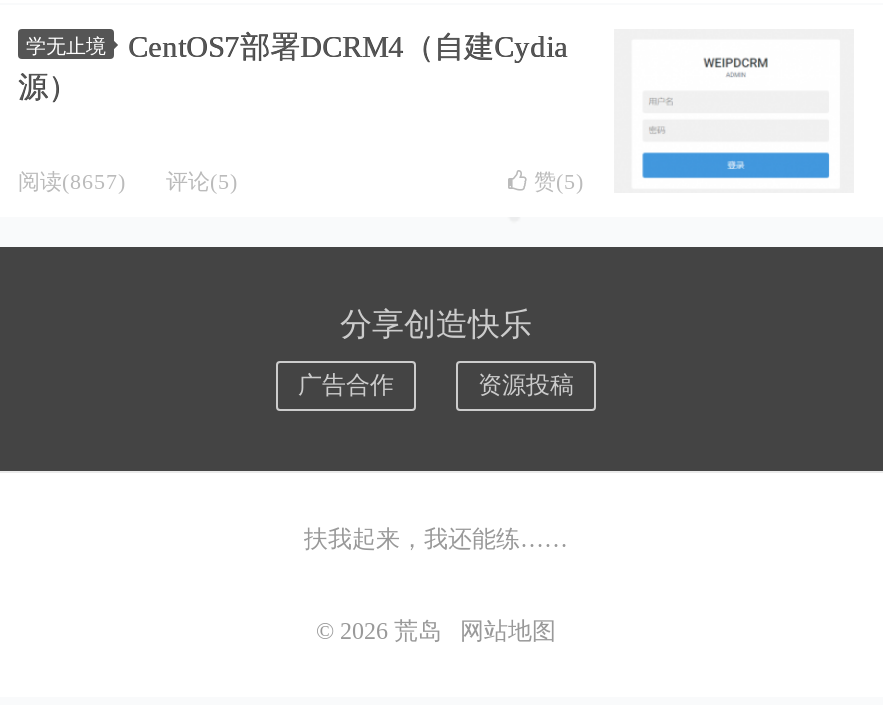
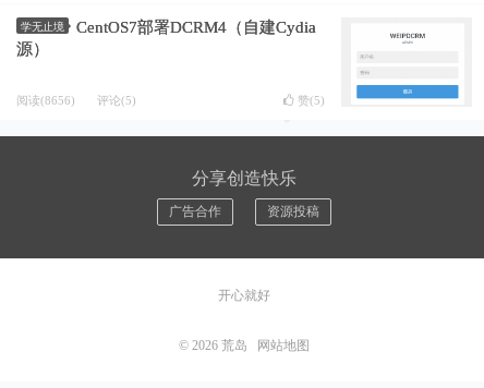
[18,169,238,193] 阅读(8657) 评论(5) -> [16,94,136,107] 阅读(8656) 评论(5)
[304,525,568,553] 扶我起来，我还能练…… -> [218,288,270,303] 开心就好

